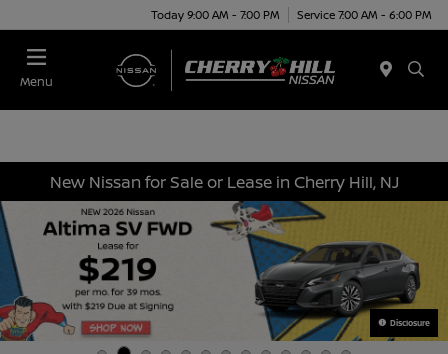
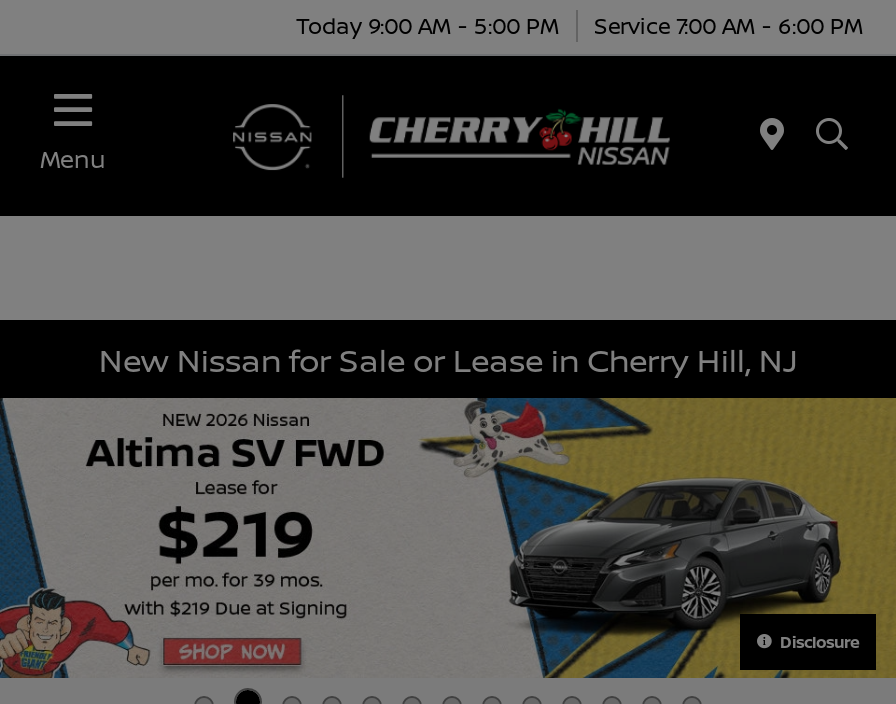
[151,6,432,21] Today 9:00 AM - 7:00 PM Service 7:00 AM - 6:00 PM -> [296,9,864,39] Today 9:00 AM - 5:00 PM Service 7:00 AM - 6:00 PM

